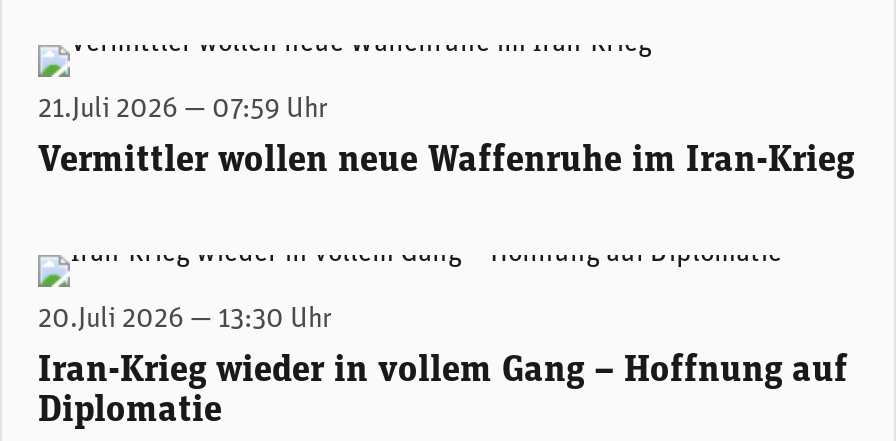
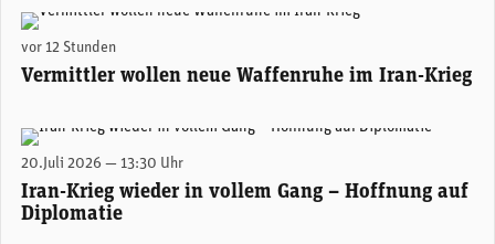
[38,96,328,126] 21.Juli 2026 — 07:59 Uhr -> [21,40,116,57] vor 12 Stunden

